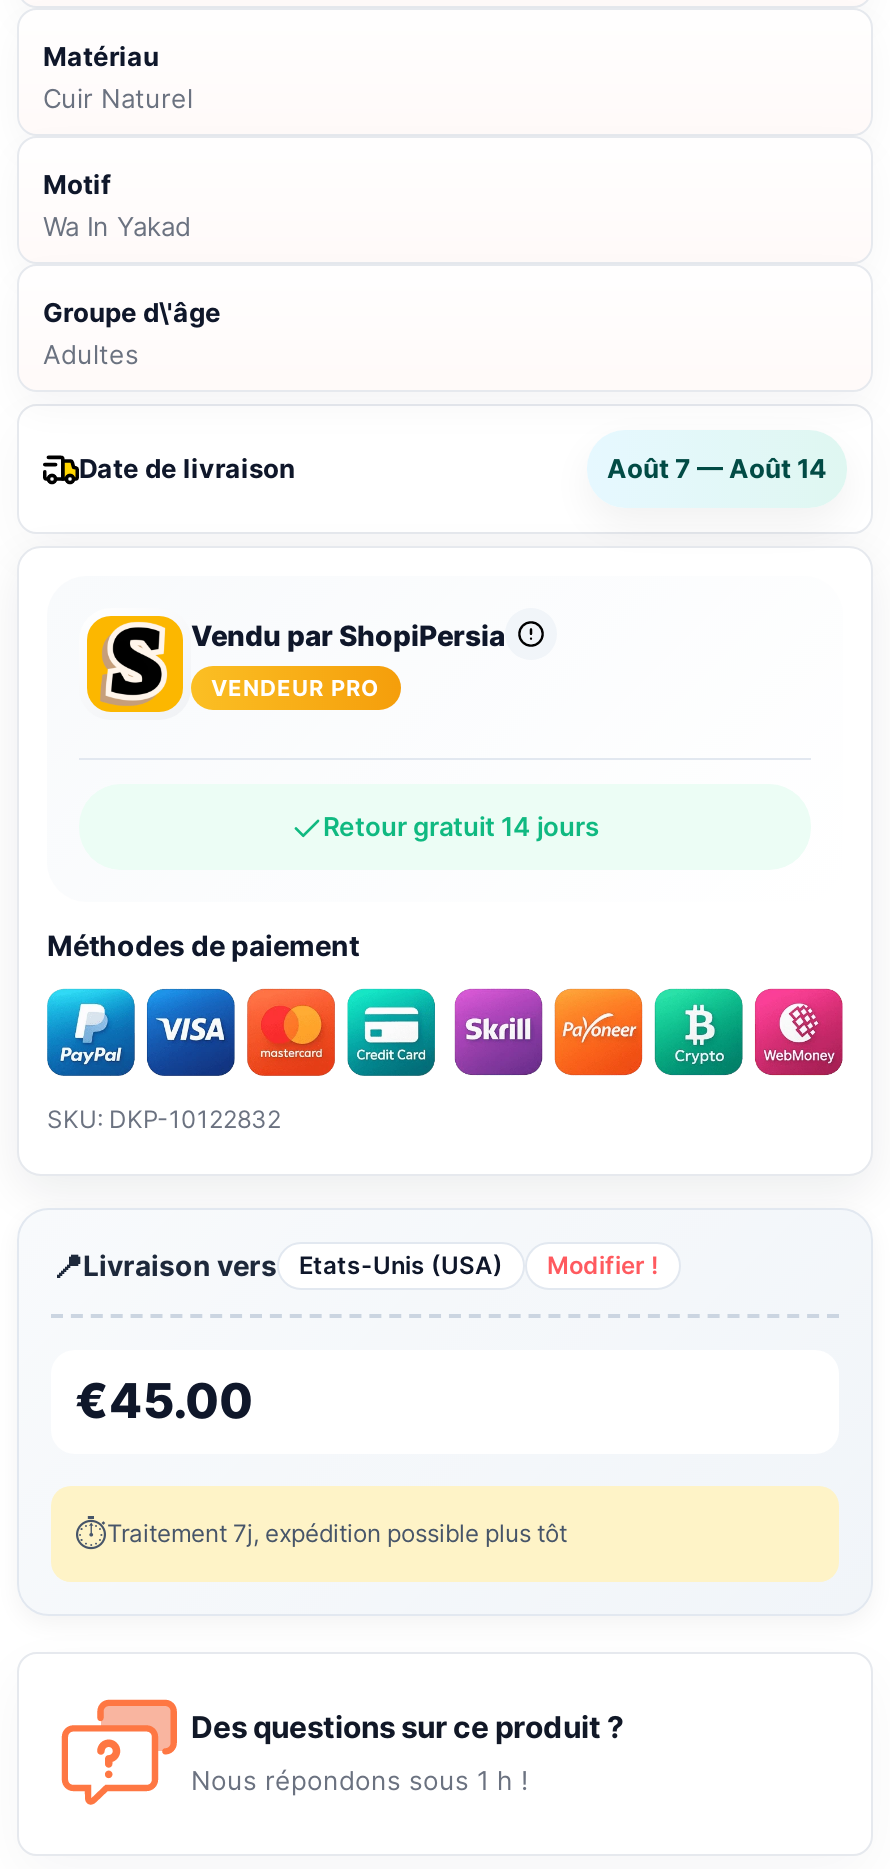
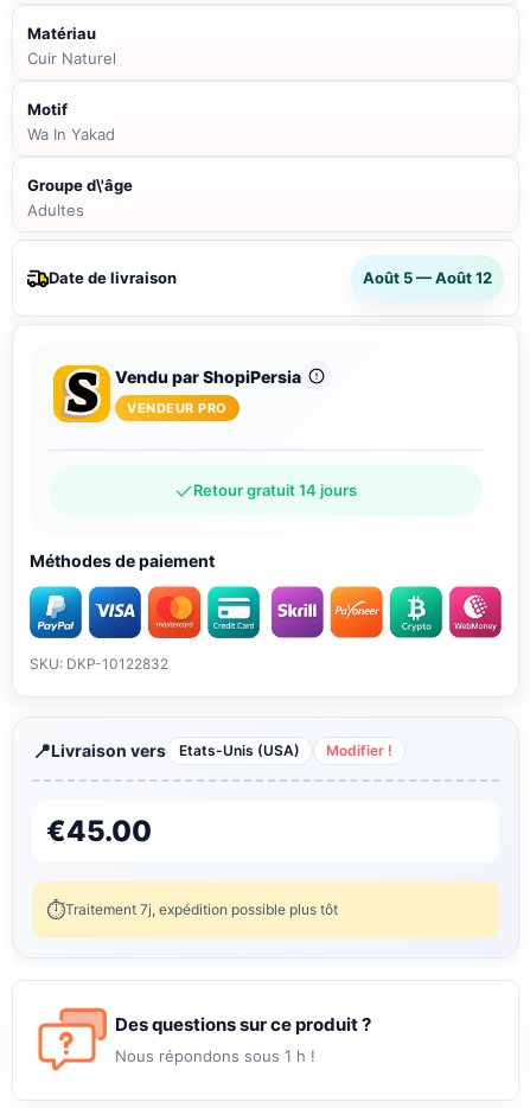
[607,453,827,485] Août 7 — Août 14 -> [363,269,492,288] Août 5 — Août 12

